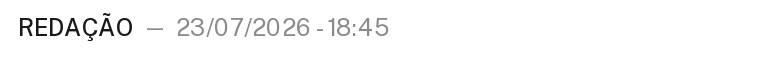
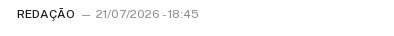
[18,13,390,41] REDAÇÃO 23/07/2026 - 18:45 -> [17,6,199,20] REDAÇÃO 21/07/2026 - 18:45

